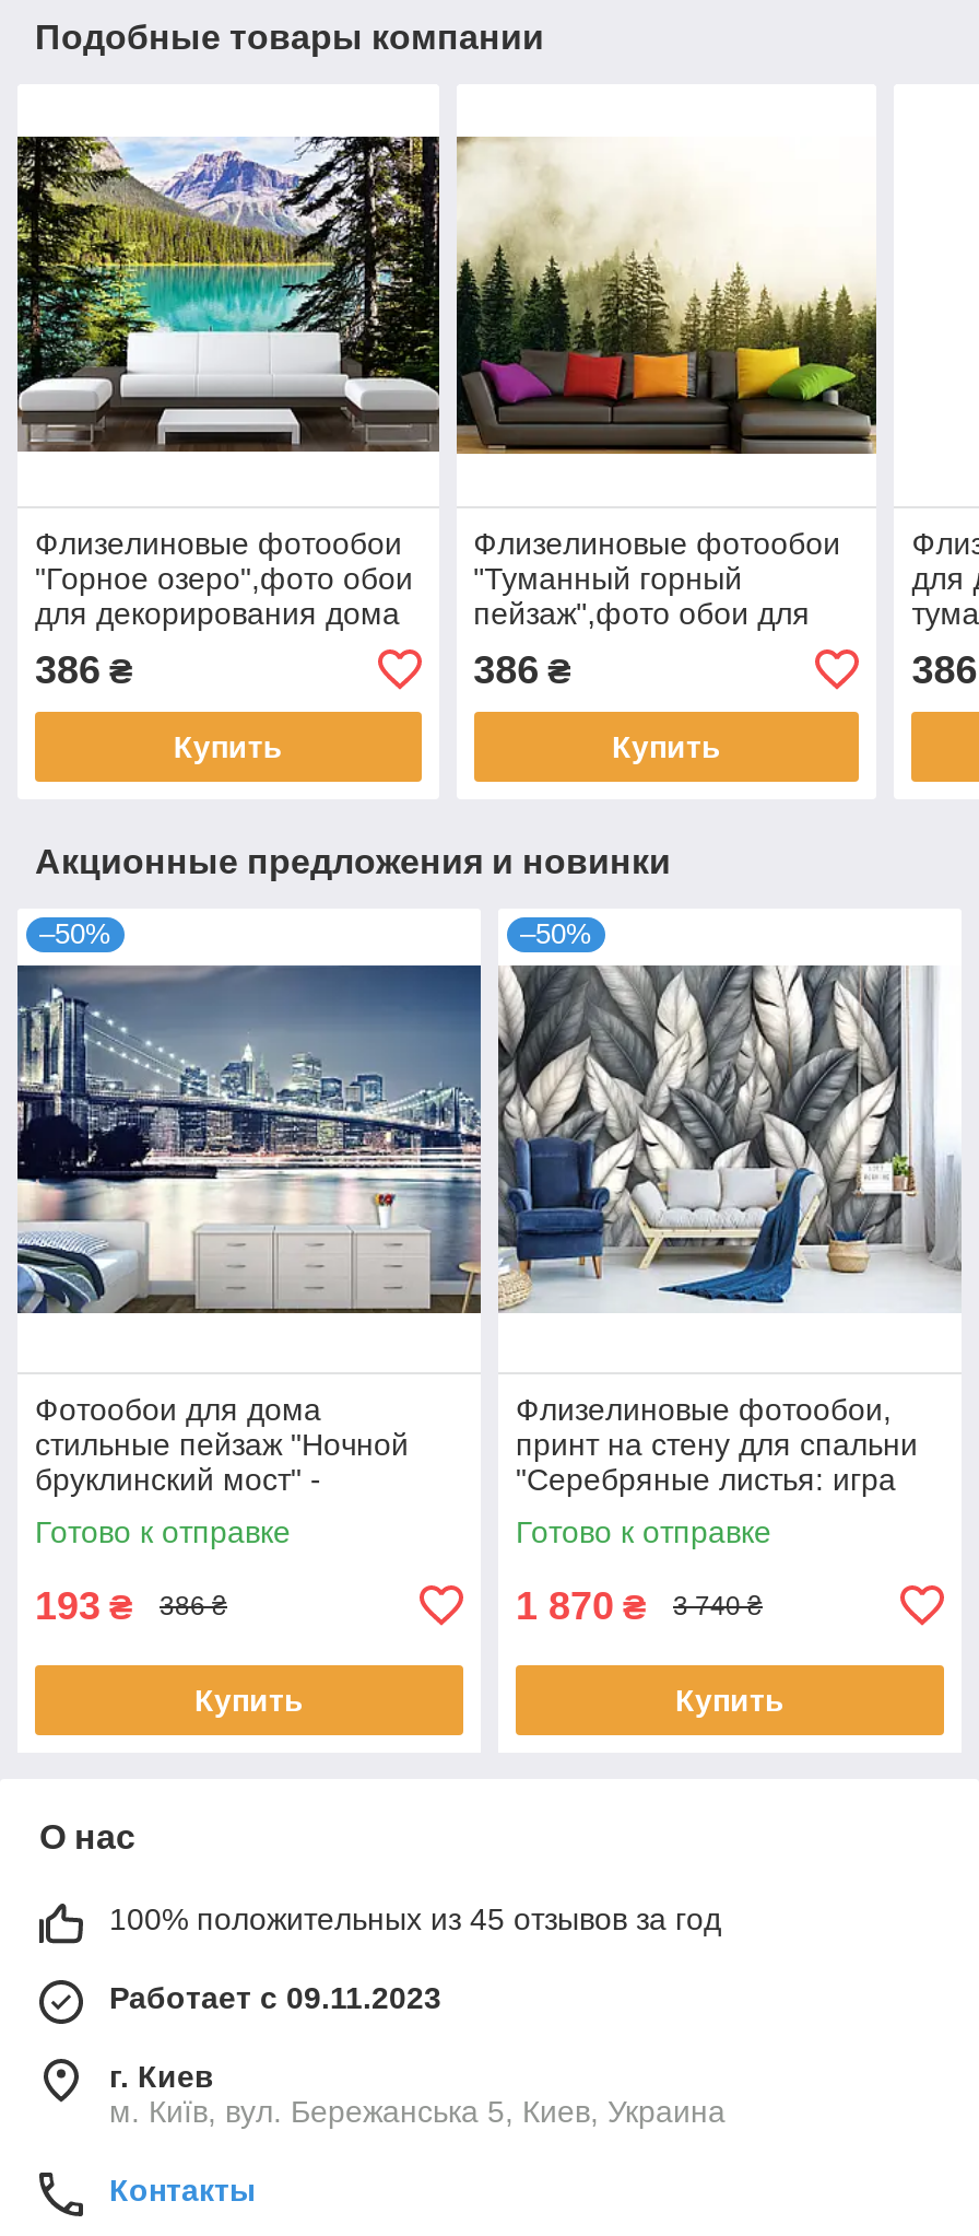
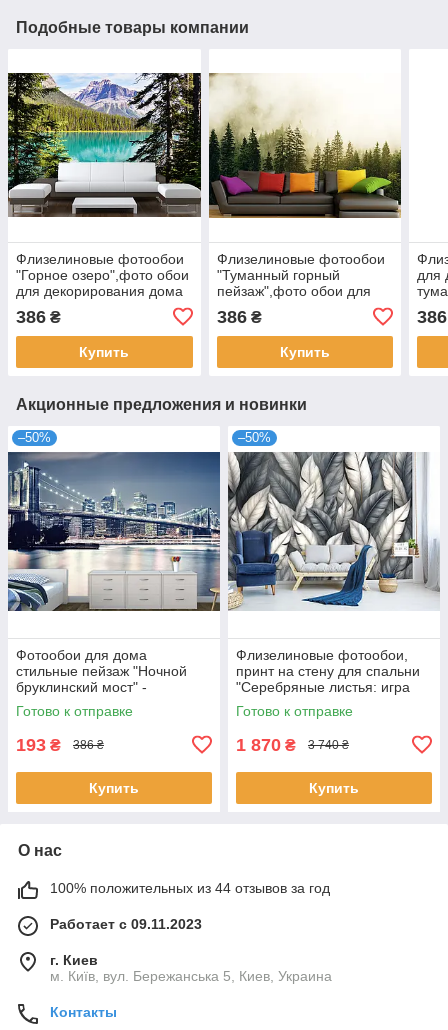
[109,1900,721,1935] 100% положительных из 45 отзывов за год -> [50,879,330,895] 100% положительных из 44 отзывов за год

